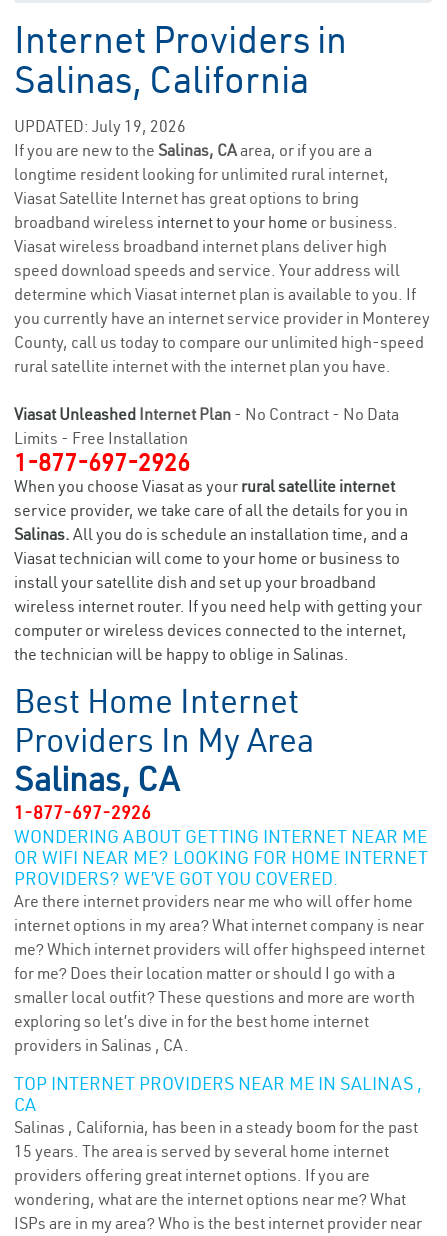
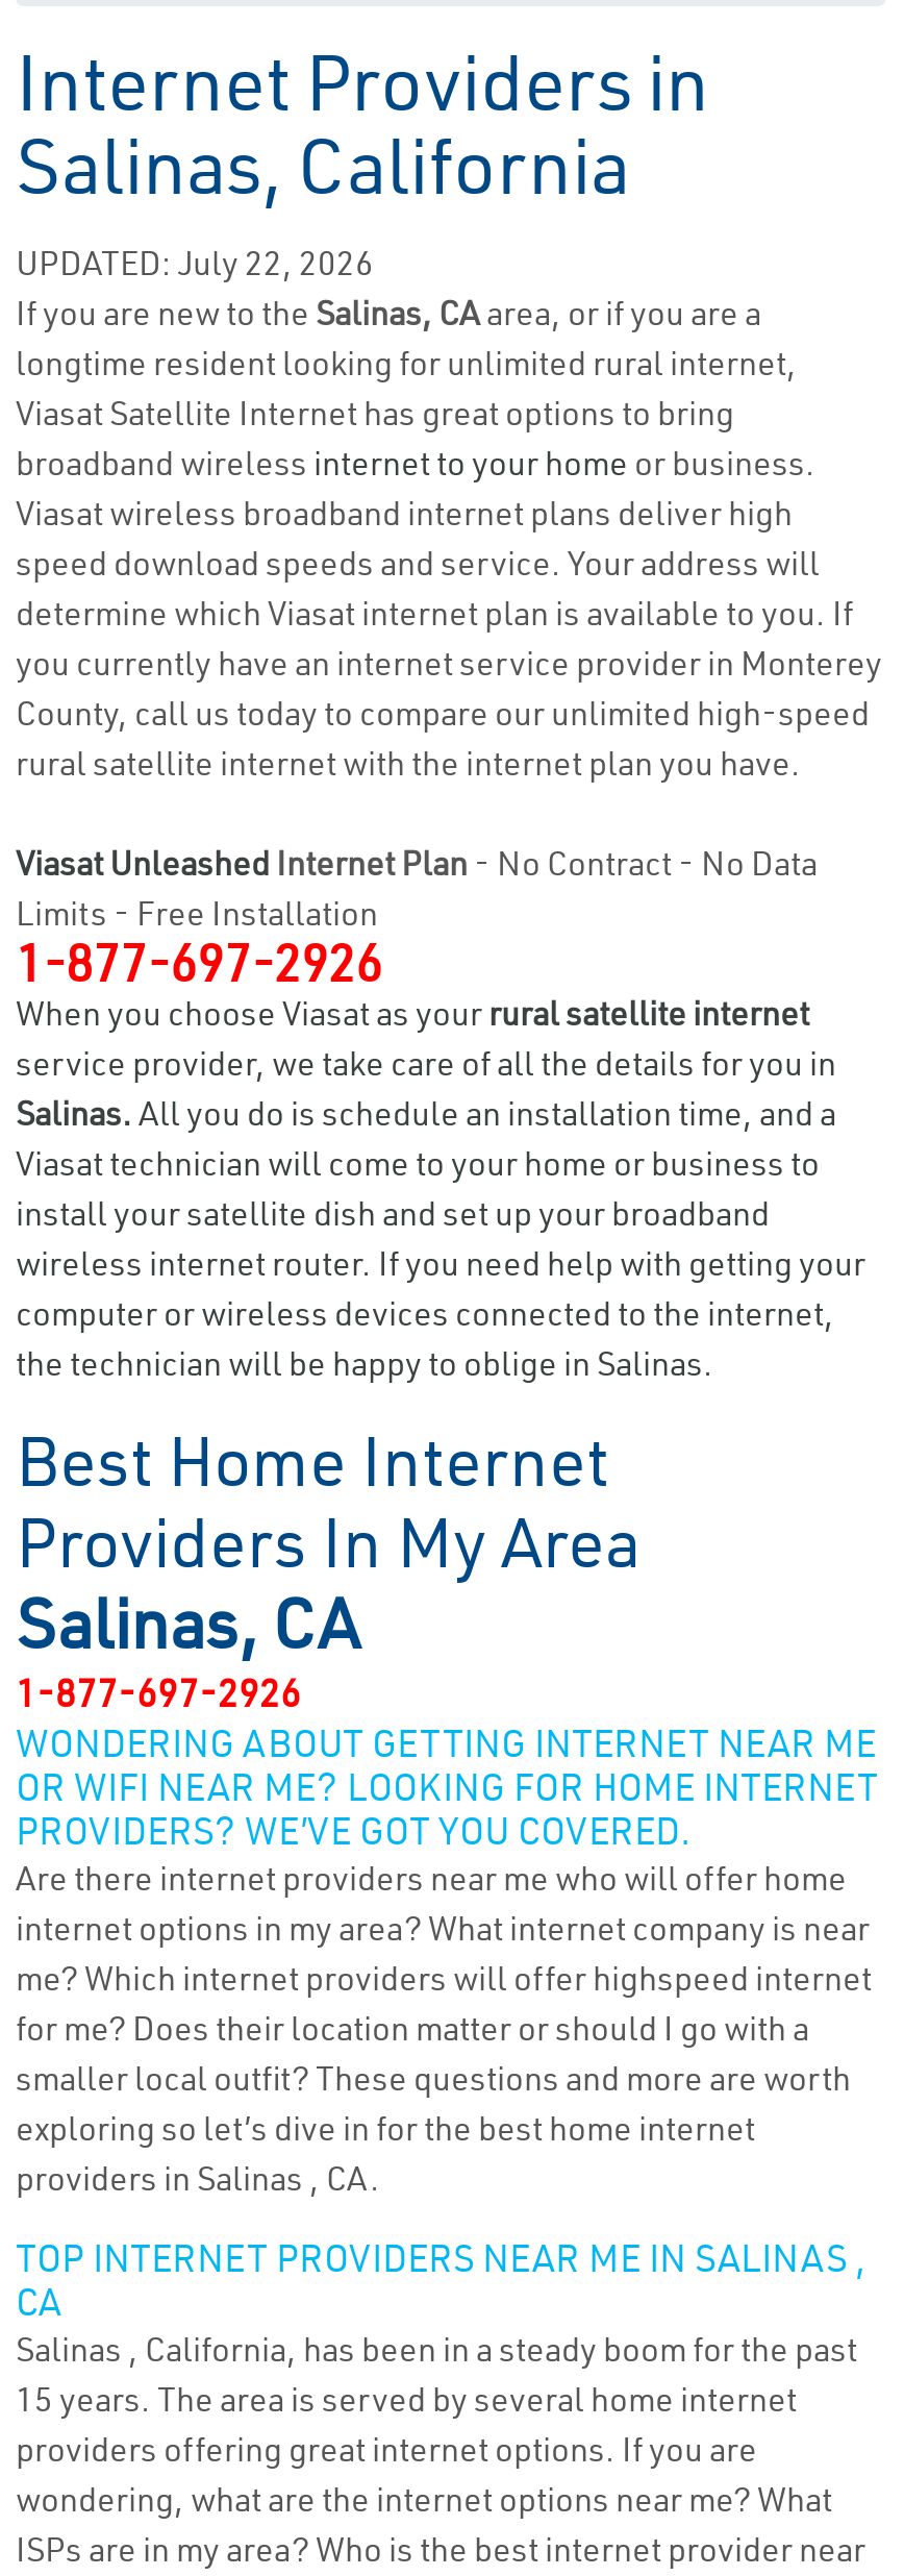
[14,116,186,136] UPDATED: July 19, 2026 -> [16,242,374,283] UPDATED: July 22, 2026

